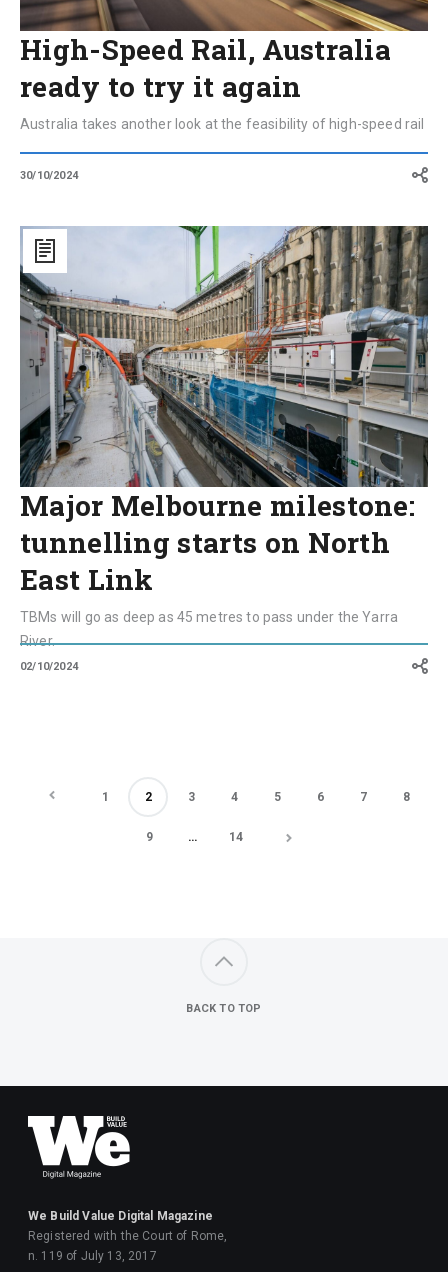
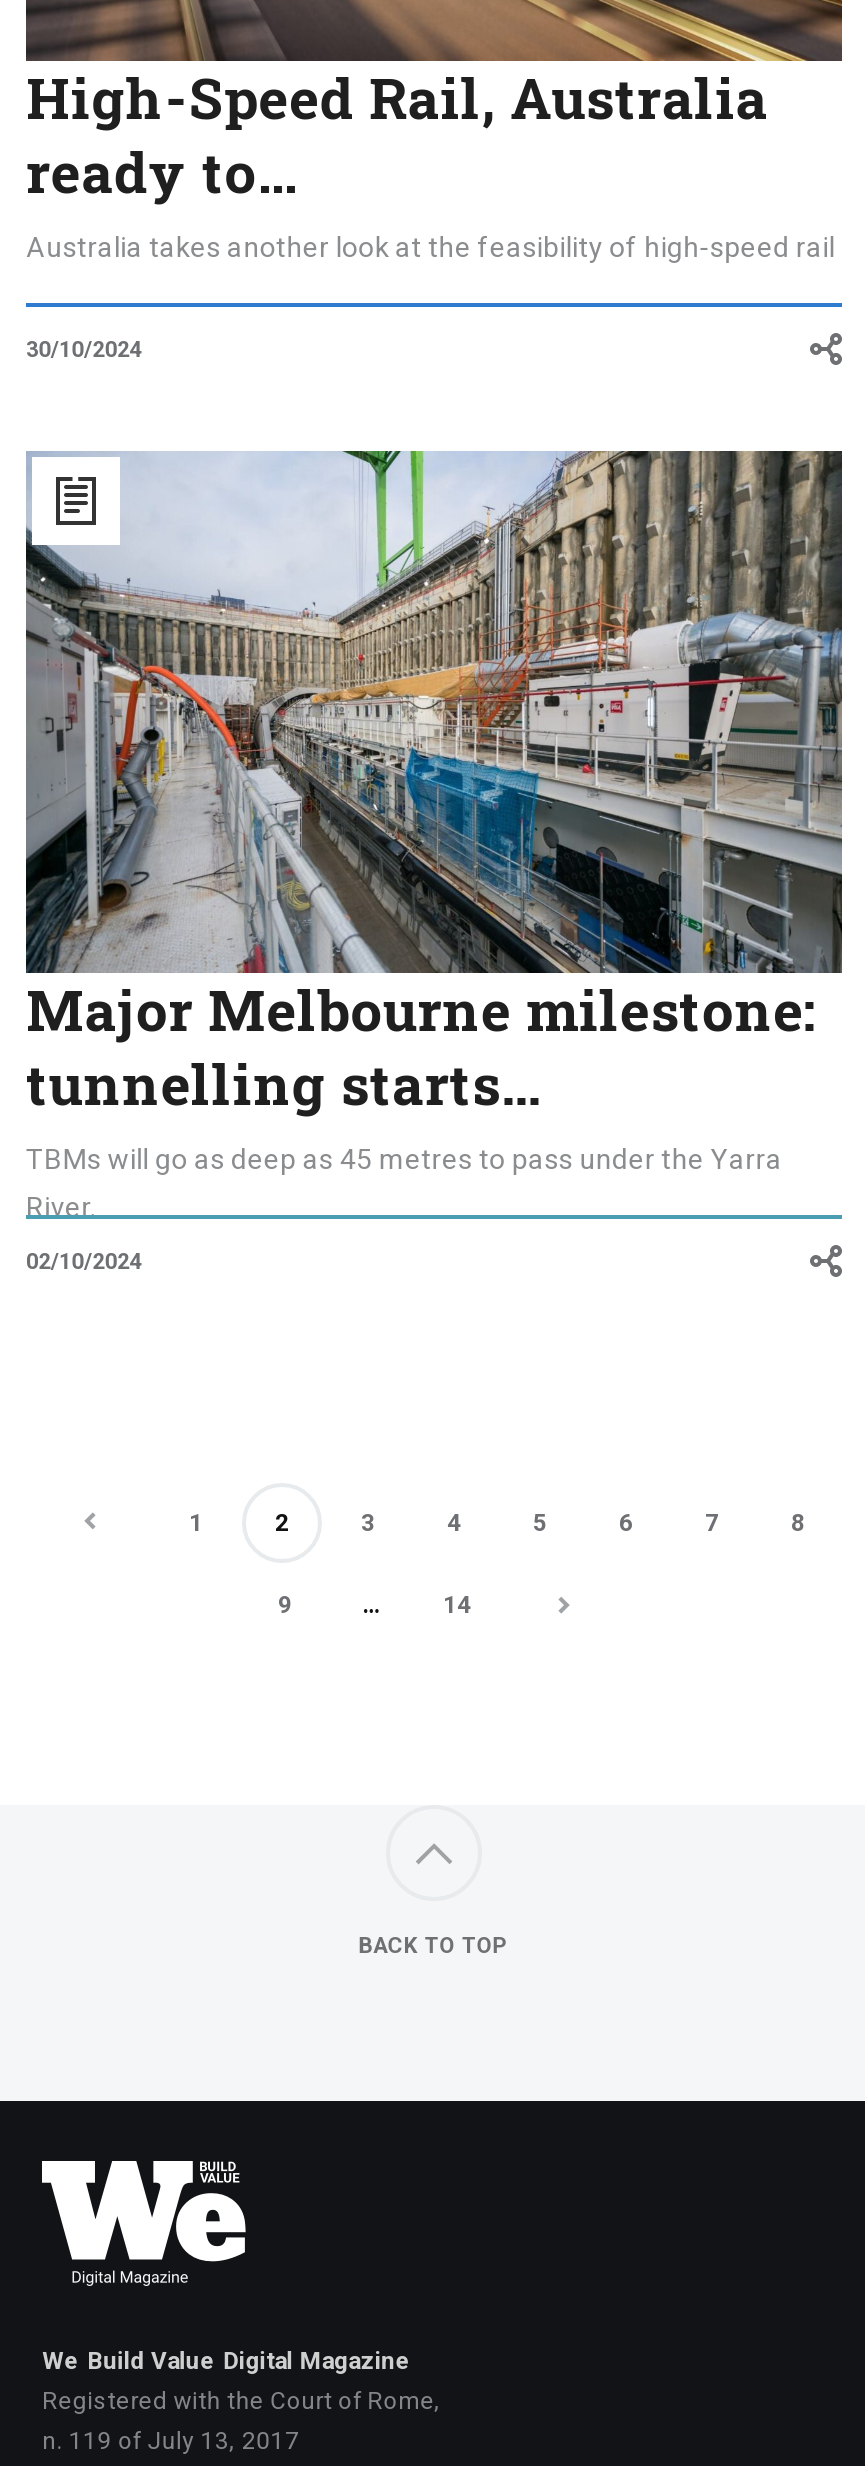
[20,68,301,105] ready to try it again -> [26,135,296,209] ready to…
[20,524,390,598] tunnelling starts on North | East Link -> [26,1047,539,1121] tunnelling starts…

